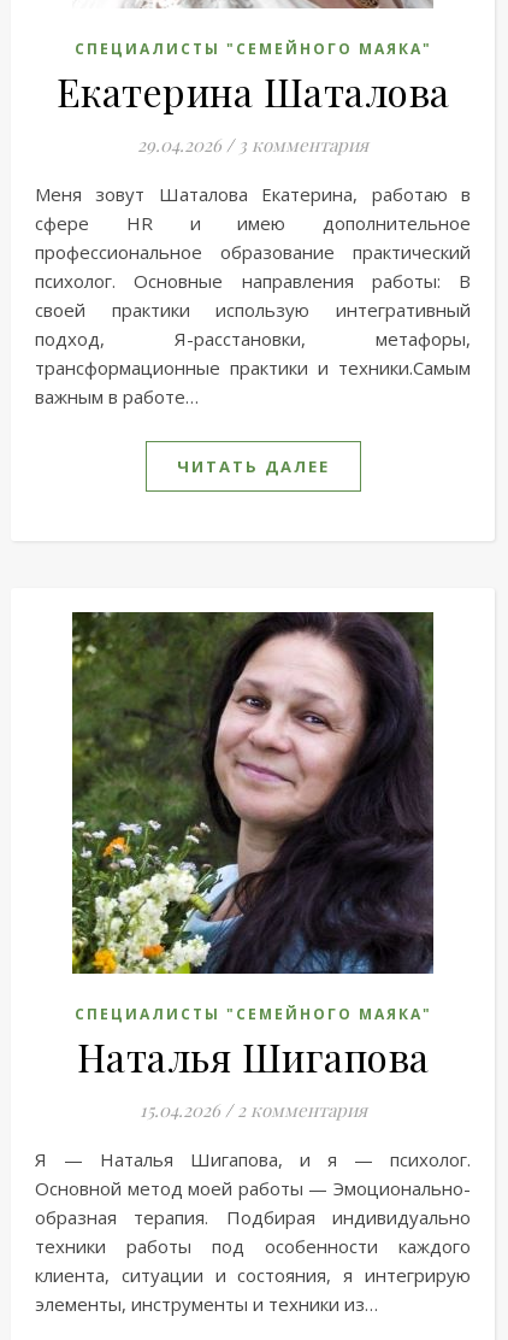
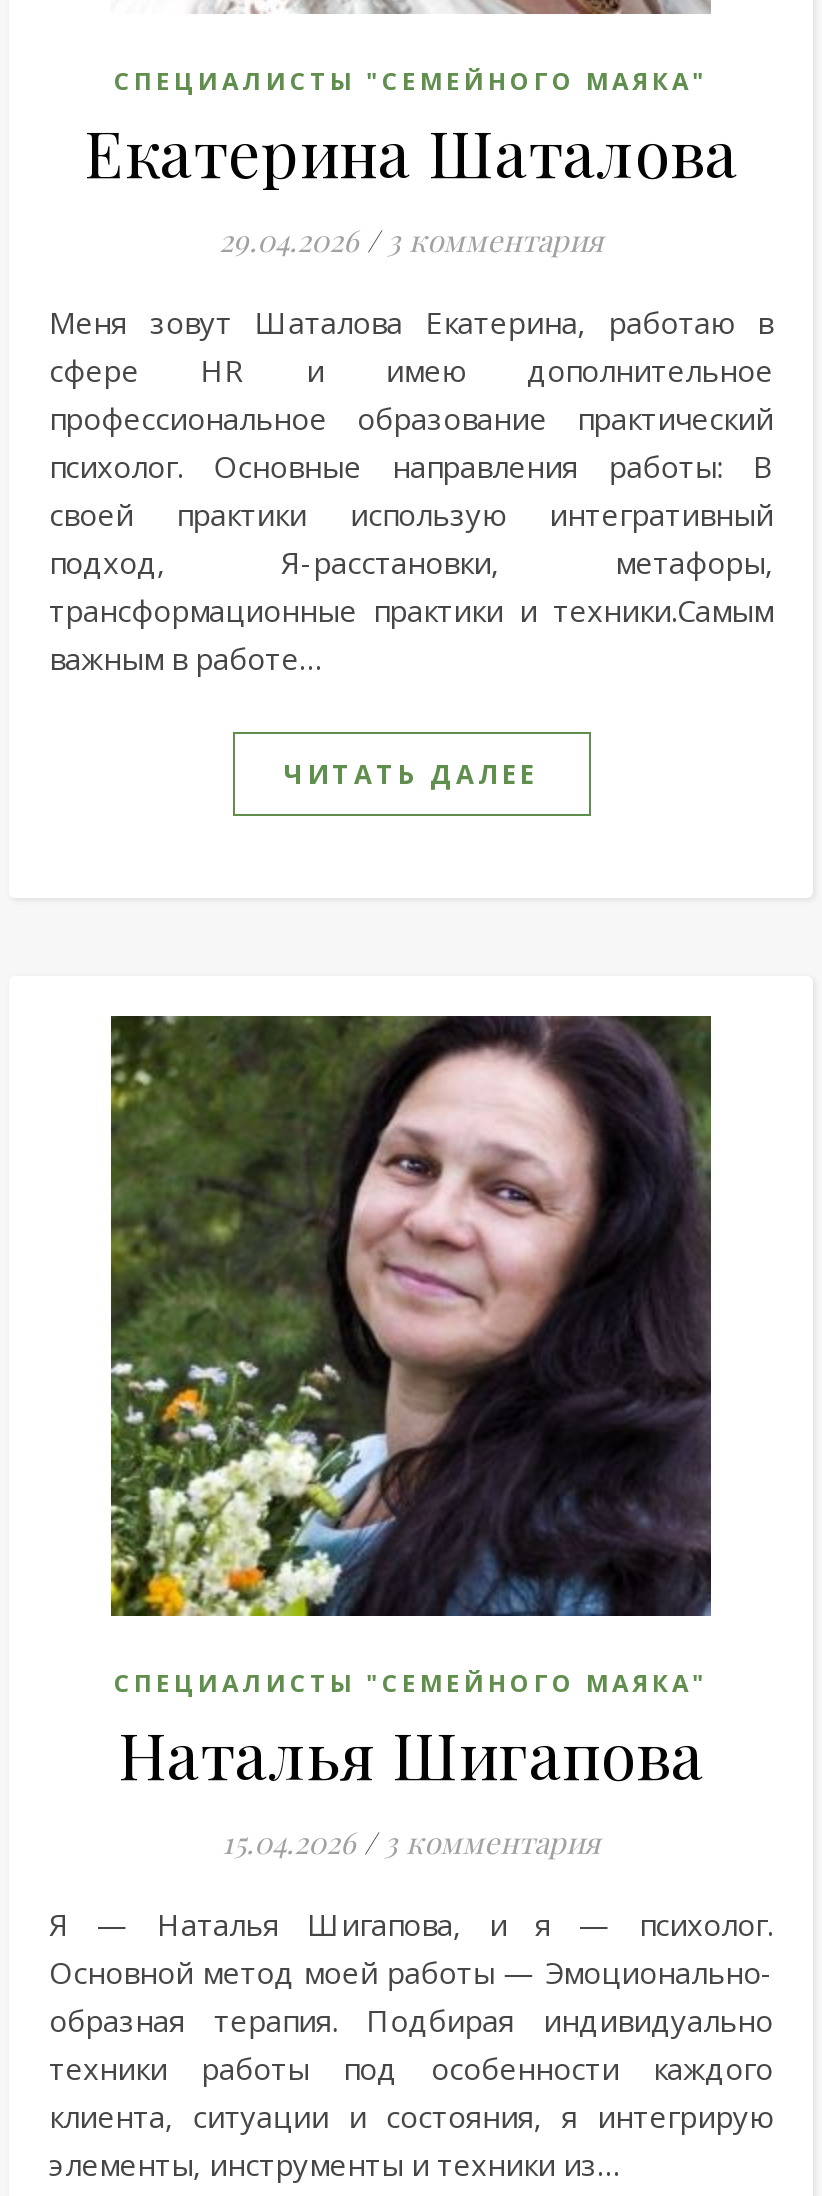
[139,1098,367,1122] 15.04.2026 / 2 комментария -> [222,1822,600,1862] 15.04.2026 / 3 комментария

